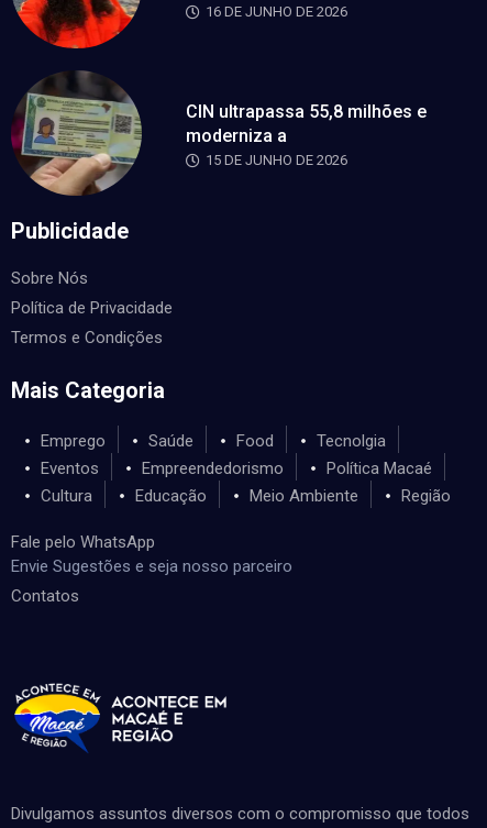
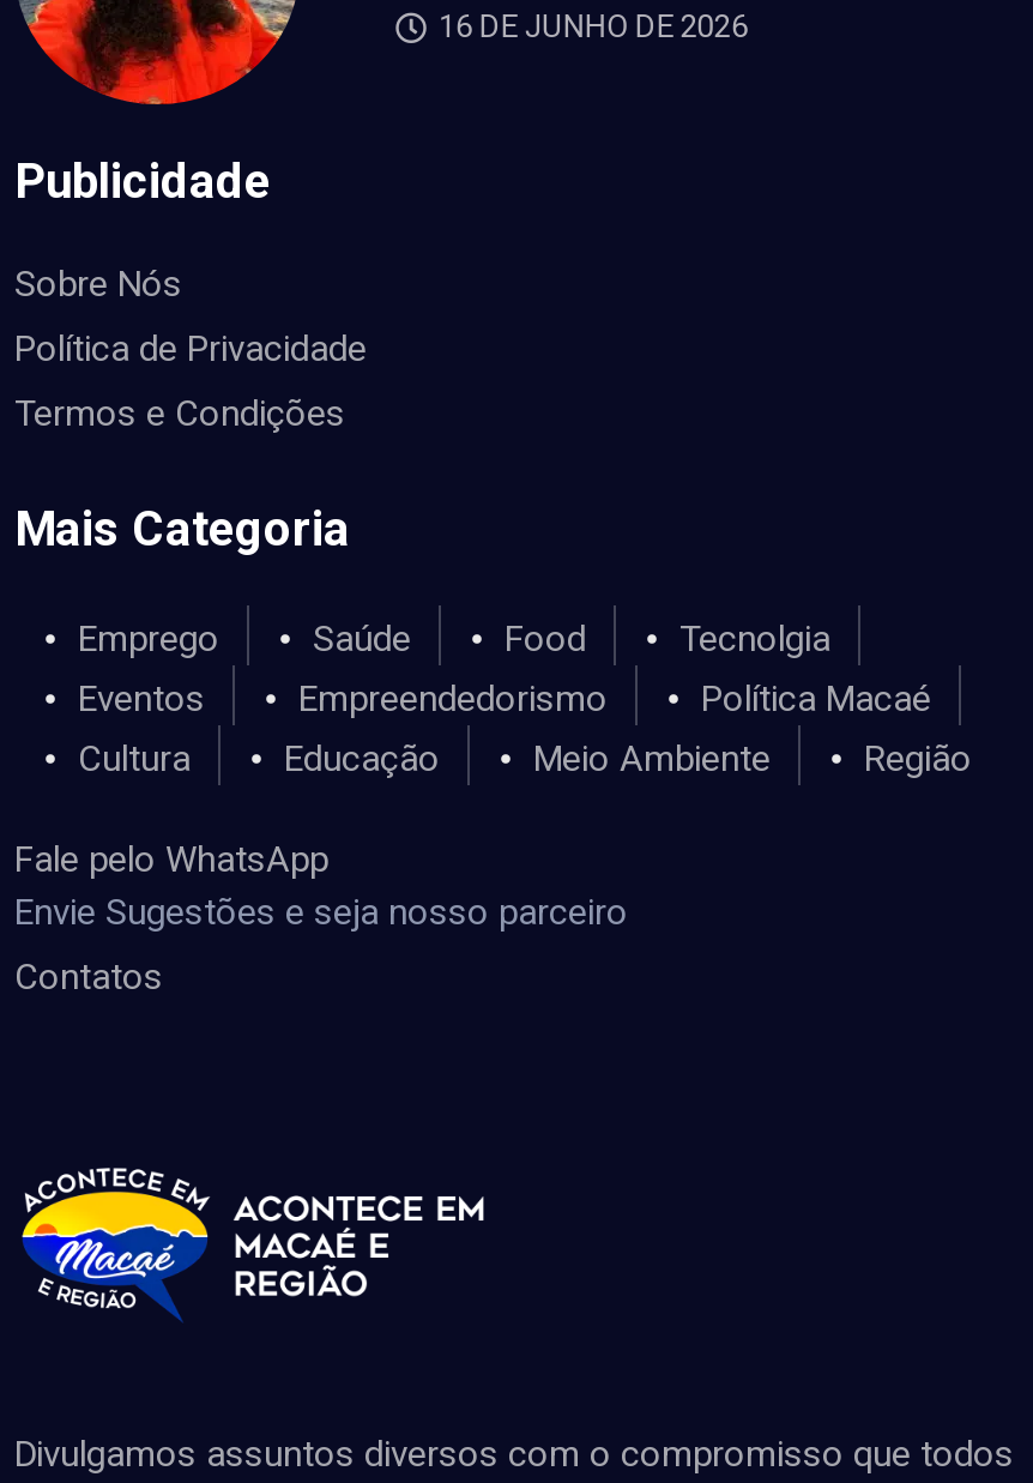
[11,70,426,196] [image] | CIN ultrapassa 55,8 milhões e | moderniza a | 15 DE JUNHO DE 2026 -> none

